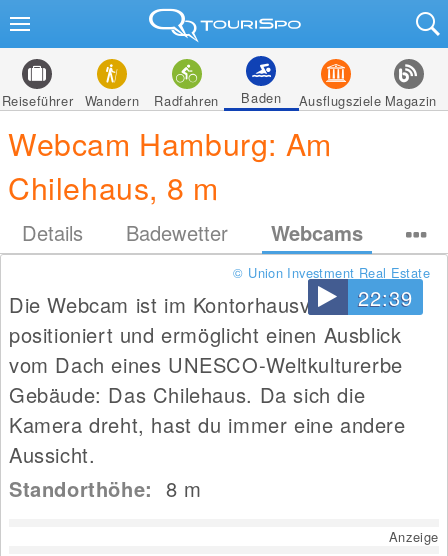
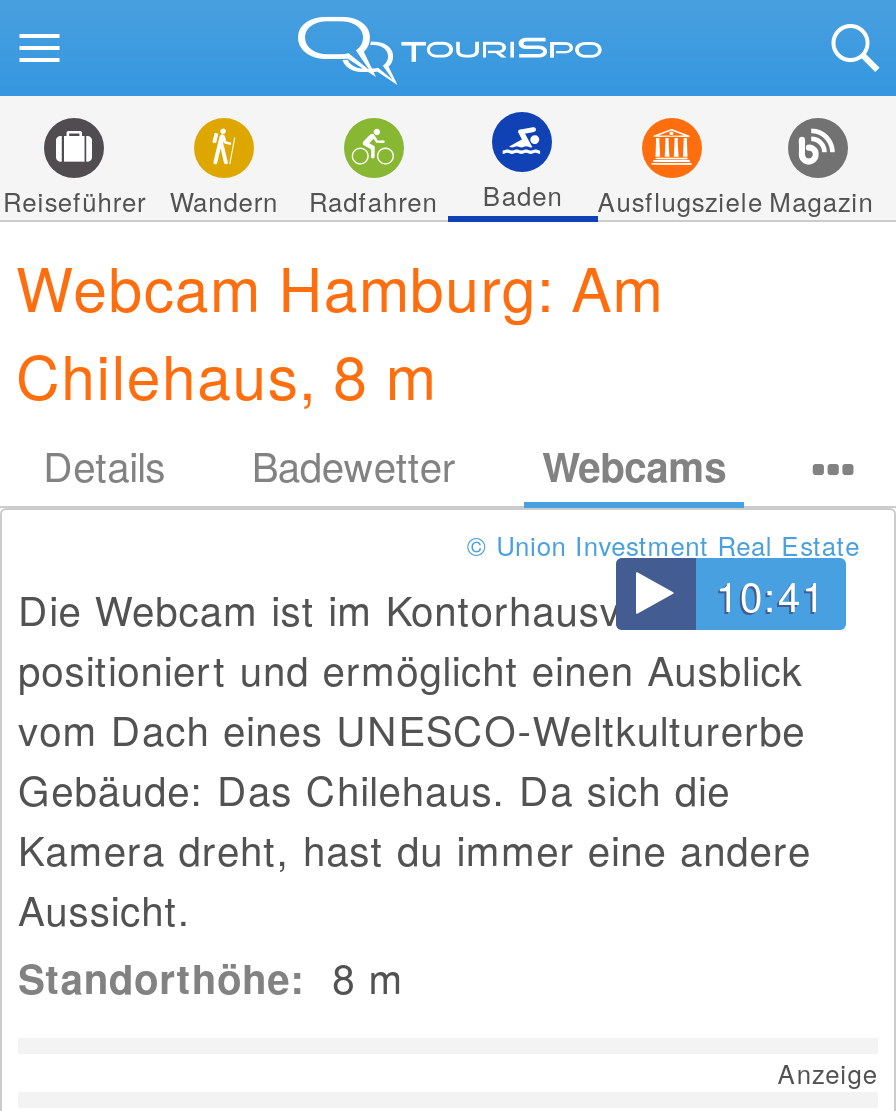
[9,282,413,319] Die Webcam ist im Kontorhausviertel 22:39 -> [18,565,826,638] Die Webcam ist im Kontorhausviertel 10:41

